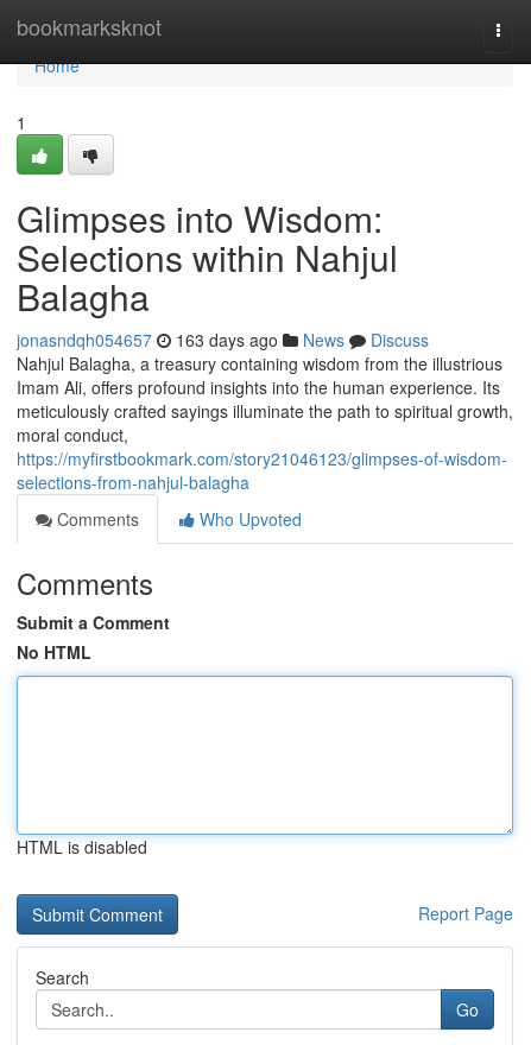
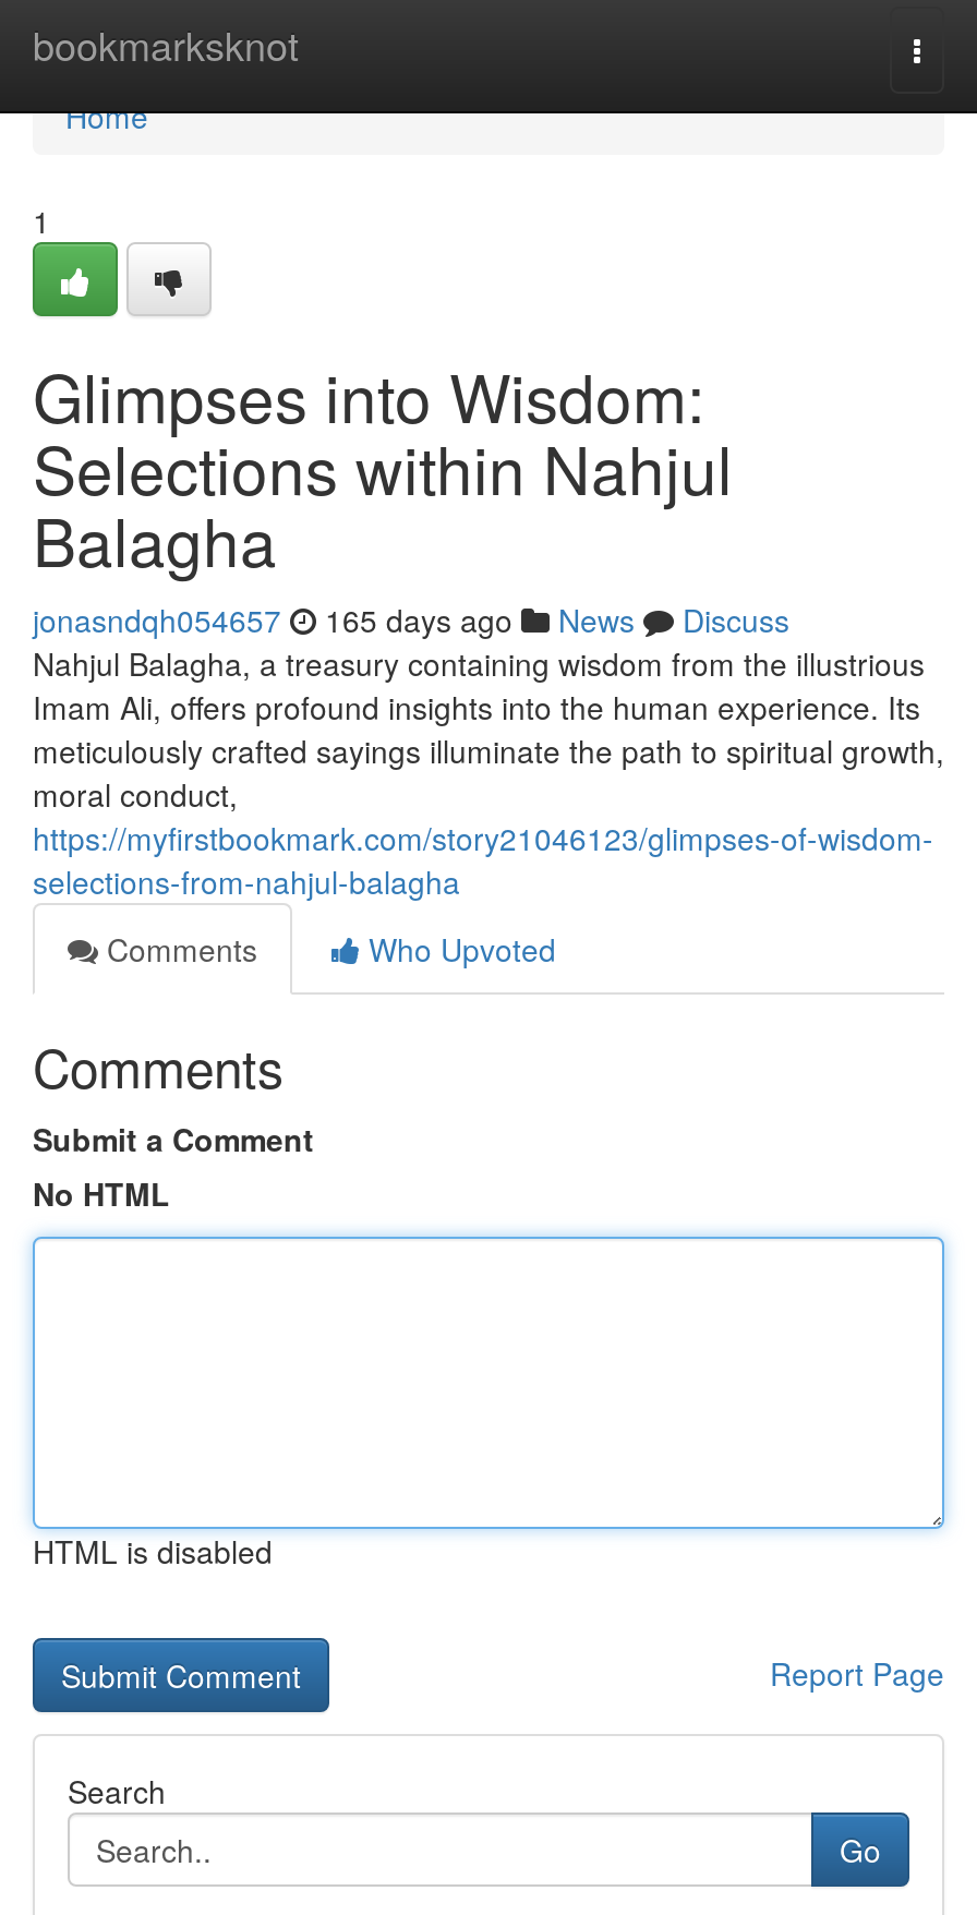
[17,328,429,351] jonasndqh054657 163 days ago News Discuss -> [33,598,789,641] jonasndqh054657 165 days ago News Discuss

